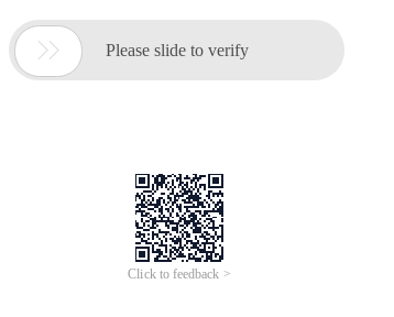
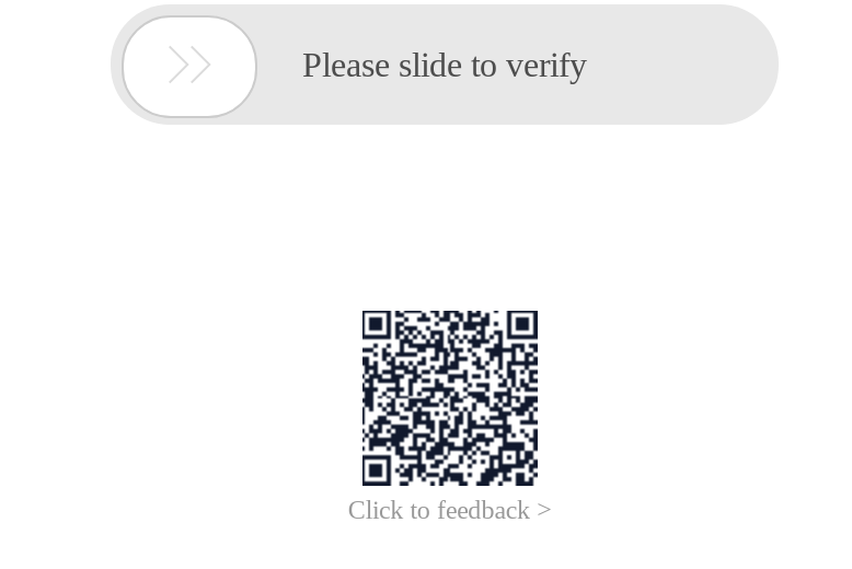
[135,174,223,263] [image] -> [360,309,540,488] [image]

